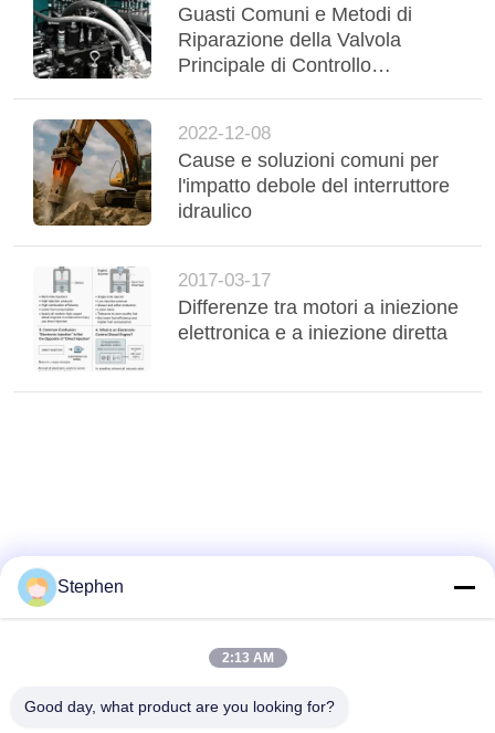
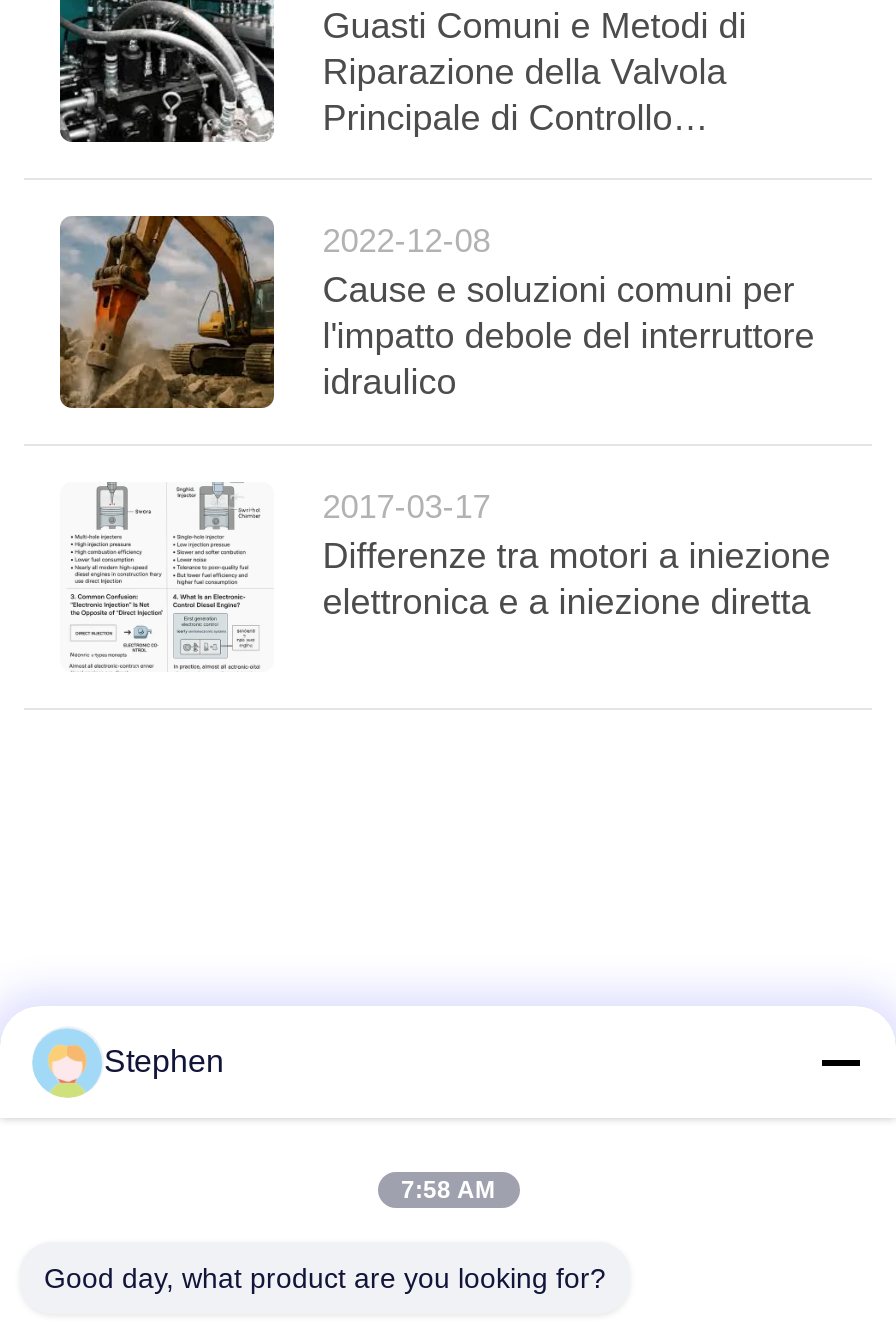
[222,650,273,666] 2:13 AM -> [401,1176,495,1204] 7:58 AM

